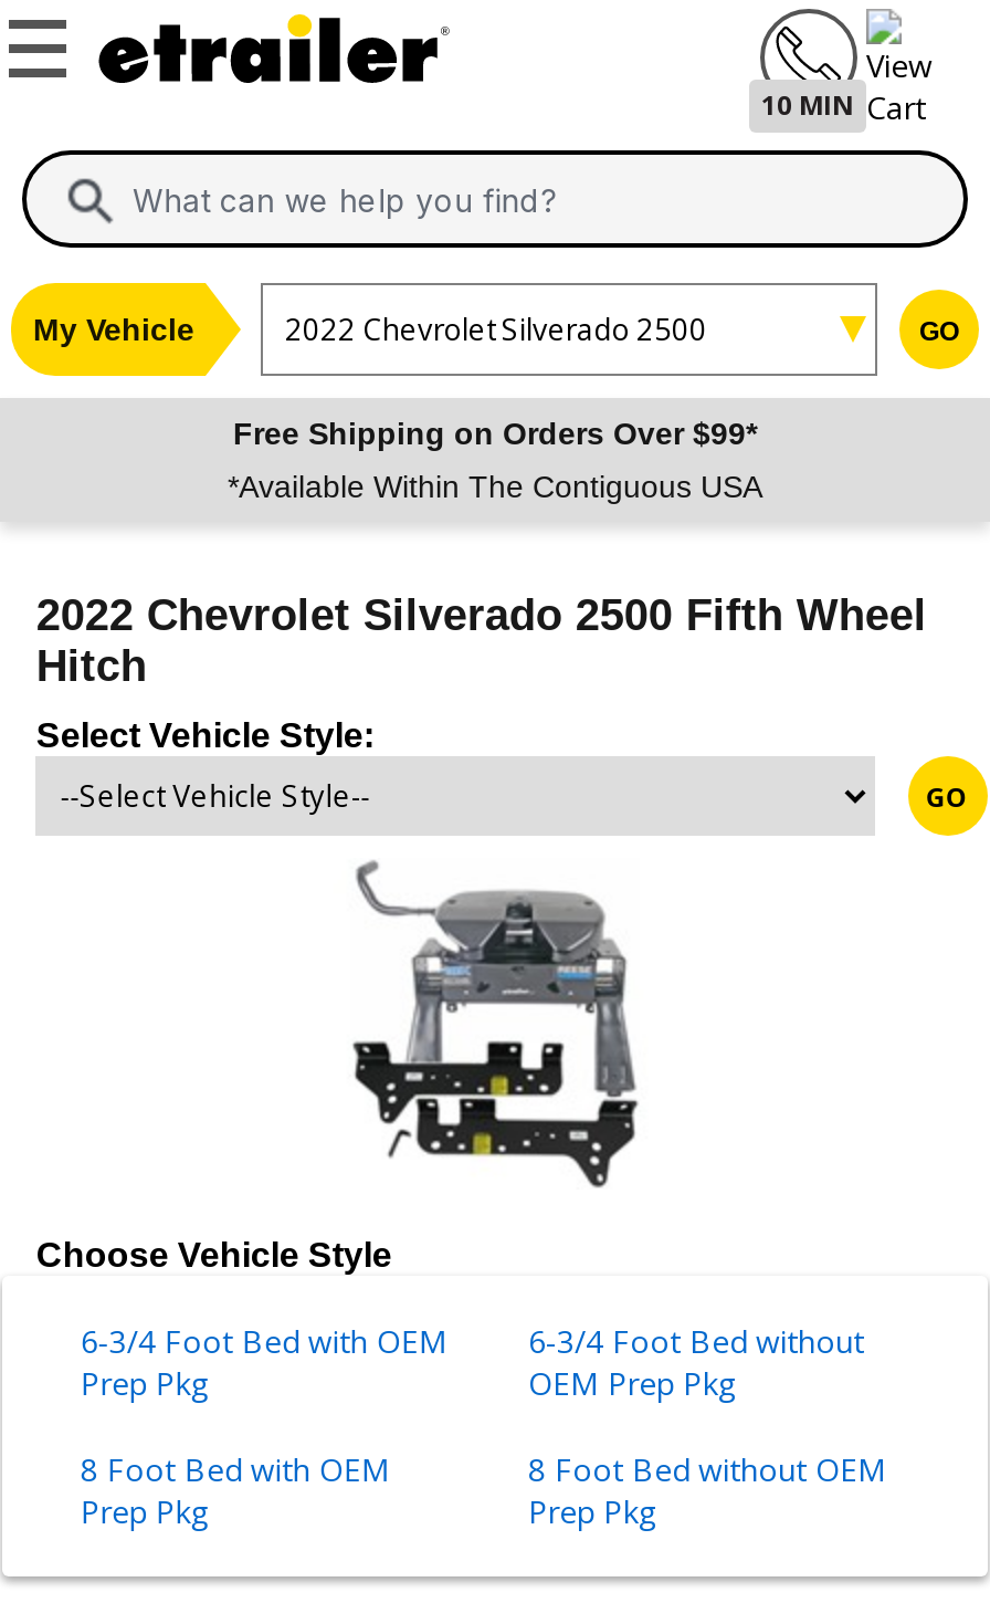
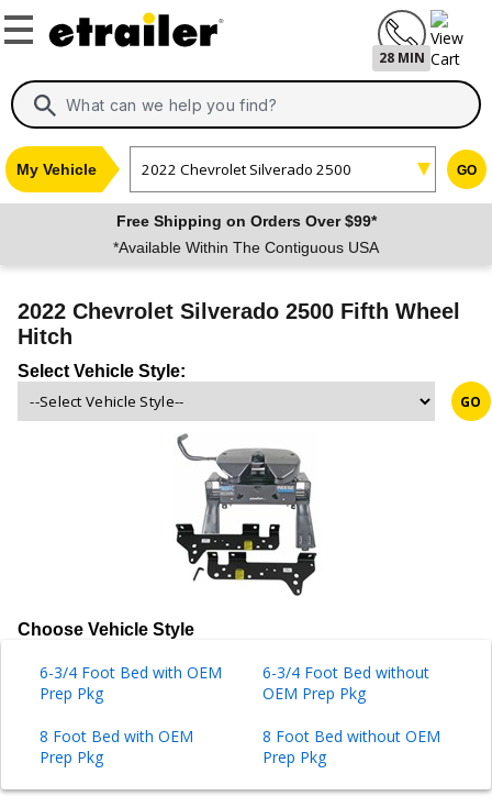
[761,86,854,124] 10 MIN -> [378,48,424,67] 28 MIN

